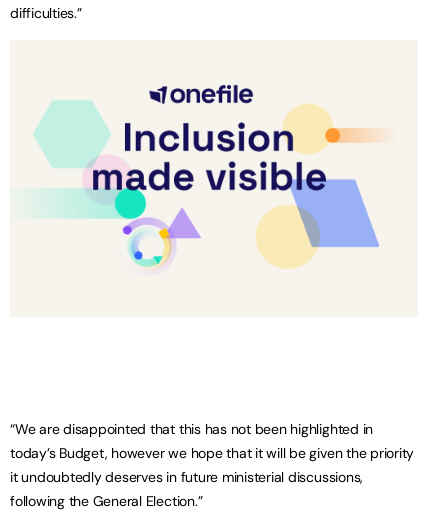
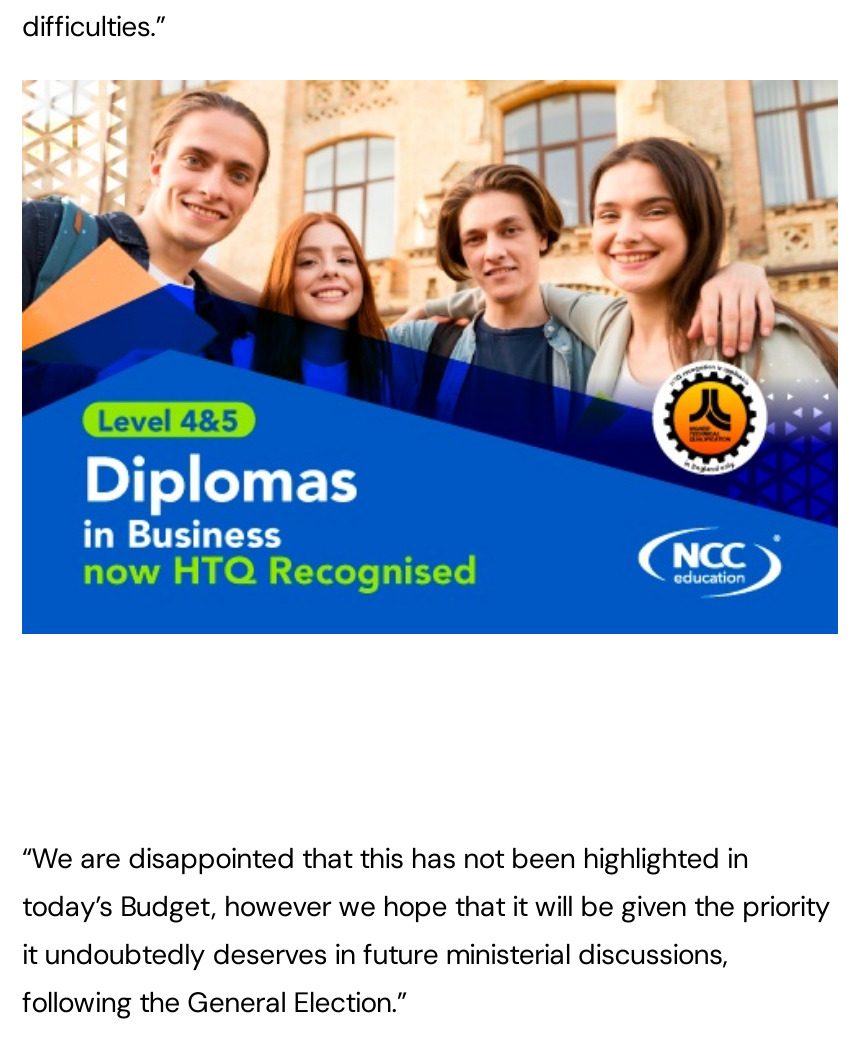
[10,40,418,317] [image] -> [20,78,840,636] [image]

